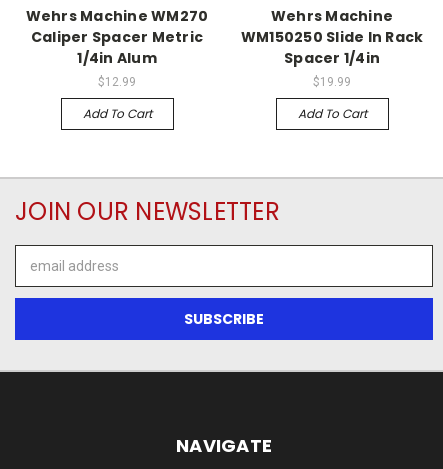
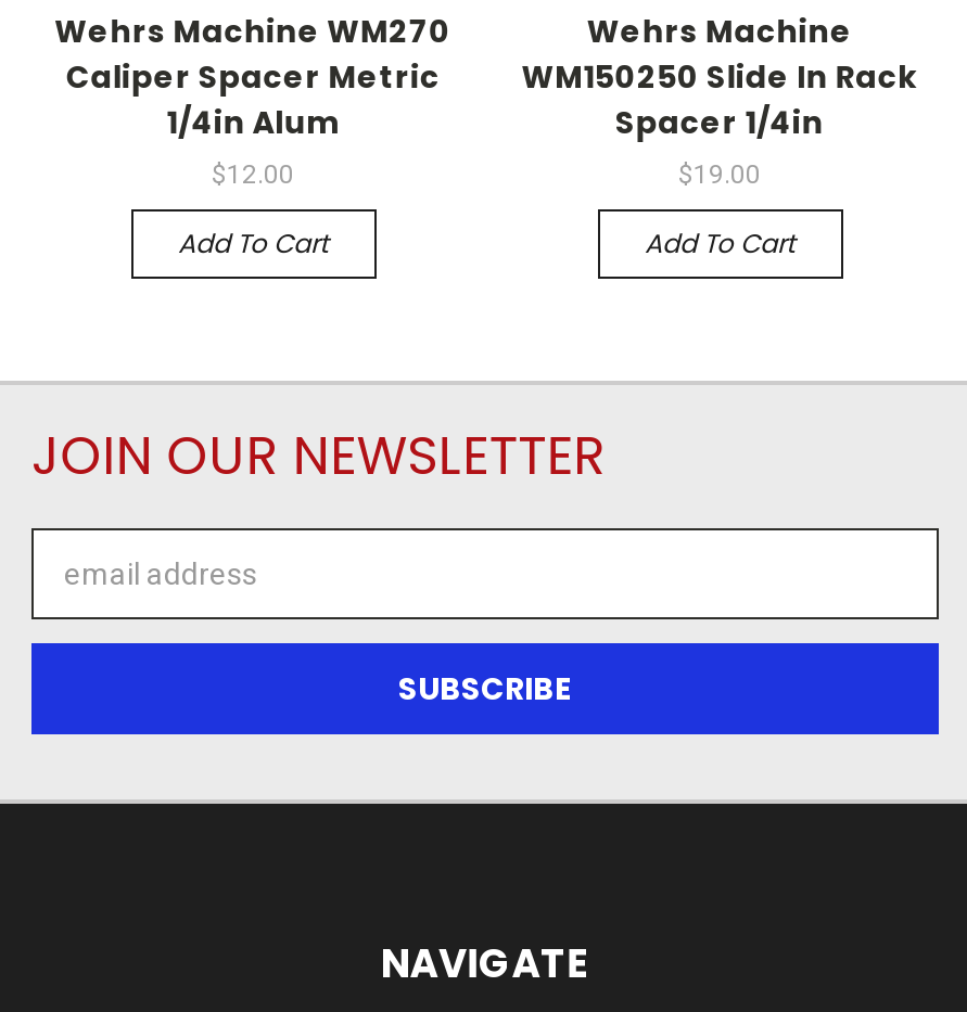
[98,75,136,89] $12.99 -> [212,159,294,189] $12.00
[313,75,351,89] $19.99 -> [678,159,761,189] $19.00

